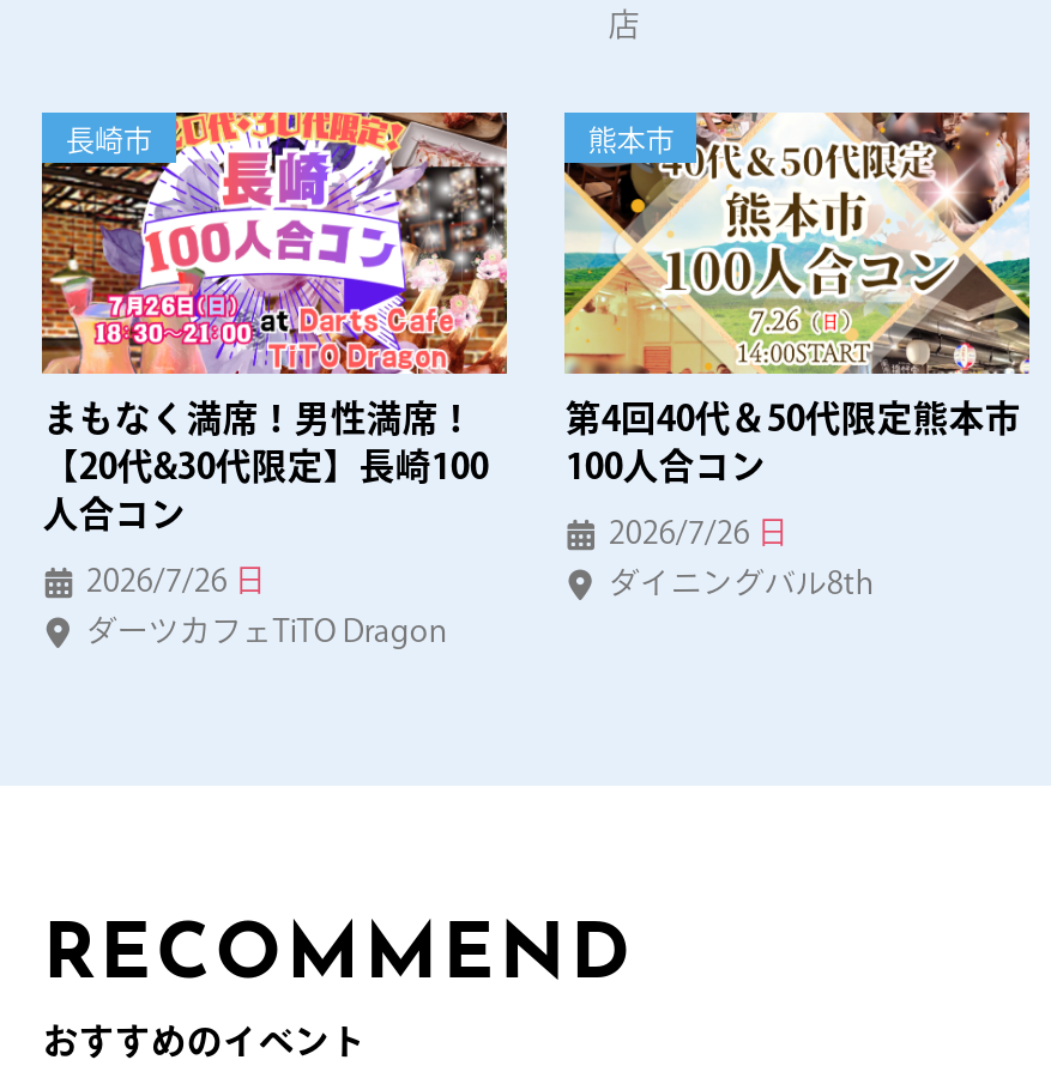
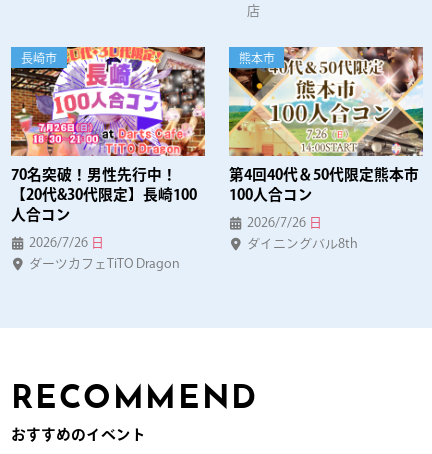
[43,401,474,436] まもなく満席！男性満席！ -> [11,167,177,182] 70名突破！男性先行中！

